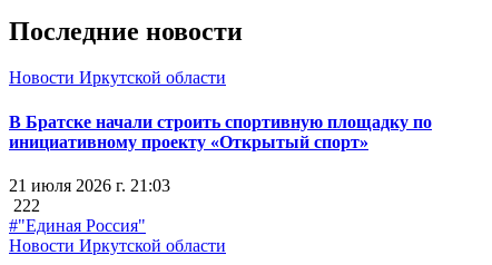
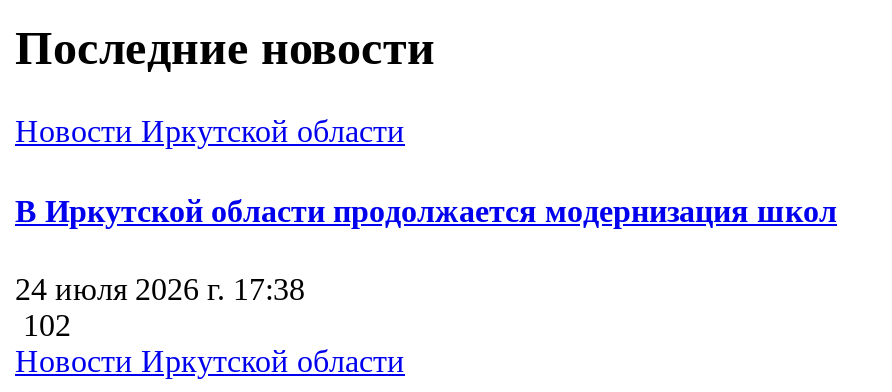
[9,112,432,151] В Братске начали строить спортивную площадку по | инициативному проекту «Открытый спорт» -> [15,193,837,227] В Иркутской области продолжается модернизация школ
[9,176,170,235] 21 июля 2026 г. 21:03 | 222 | #"Единая Россия" -> [15,272,305,342] 24 июля 2026 г. 17:38 | 102

